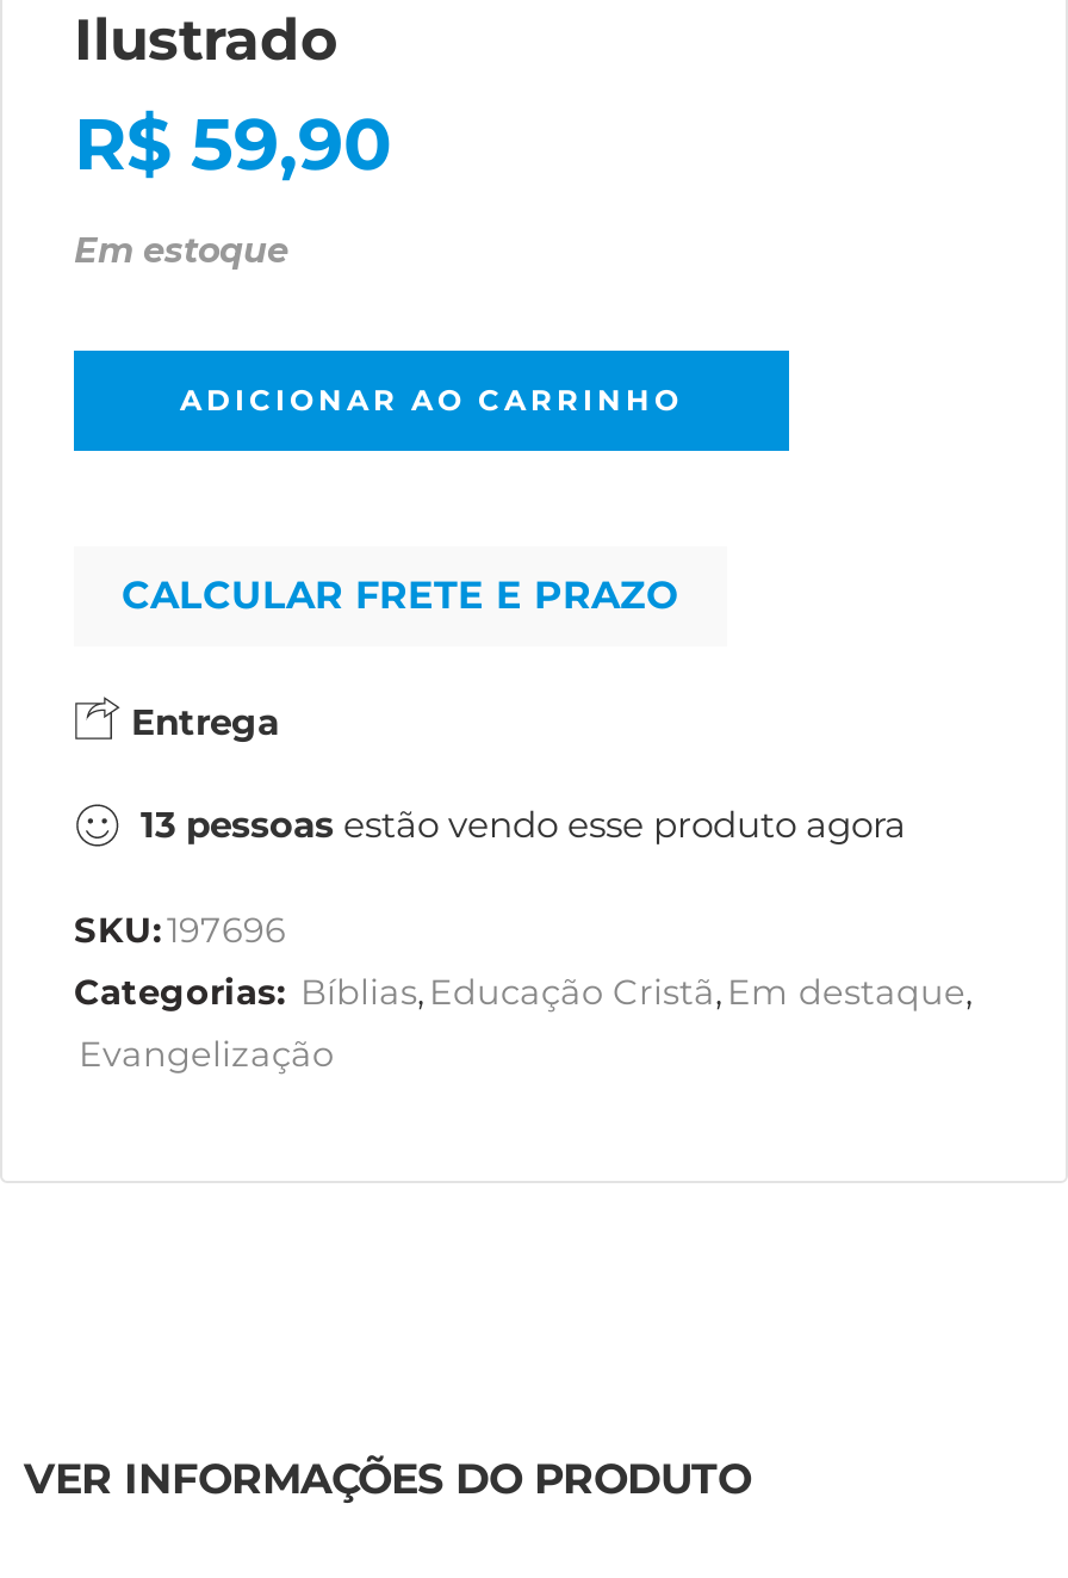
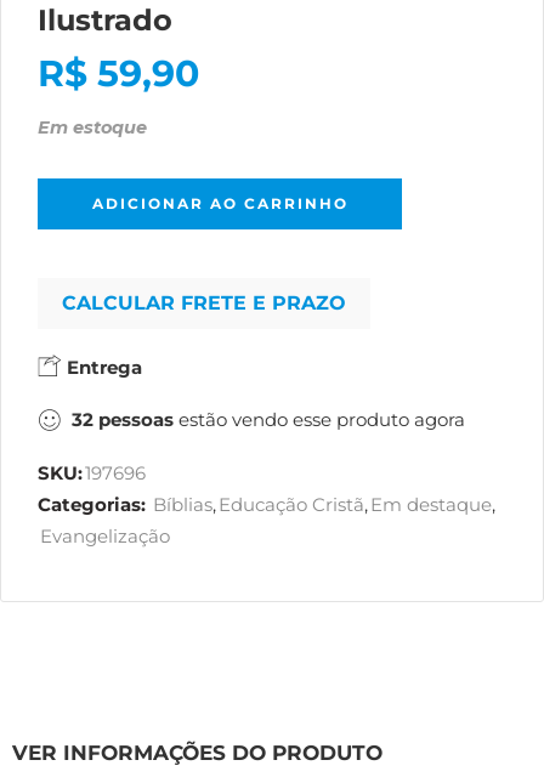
[141,802,906,847] 13 pessoas estão vendo esse produto agora -> [72,408,465,431] 32 pessoas estão vendo esse produto agora

